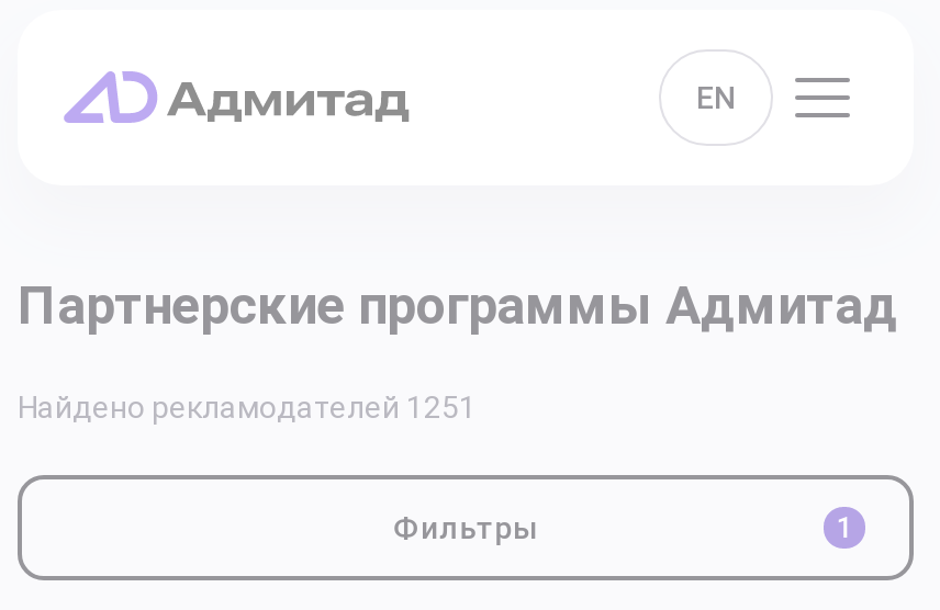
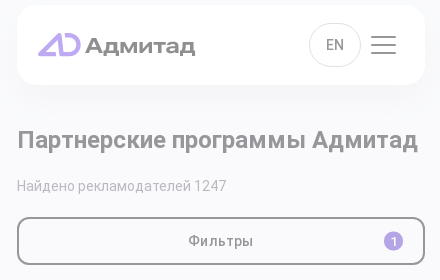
[18,389,477,425] Найдено рекламодателей 1251 -> [17,178,226,194] Найдено рекламодателей 1247

